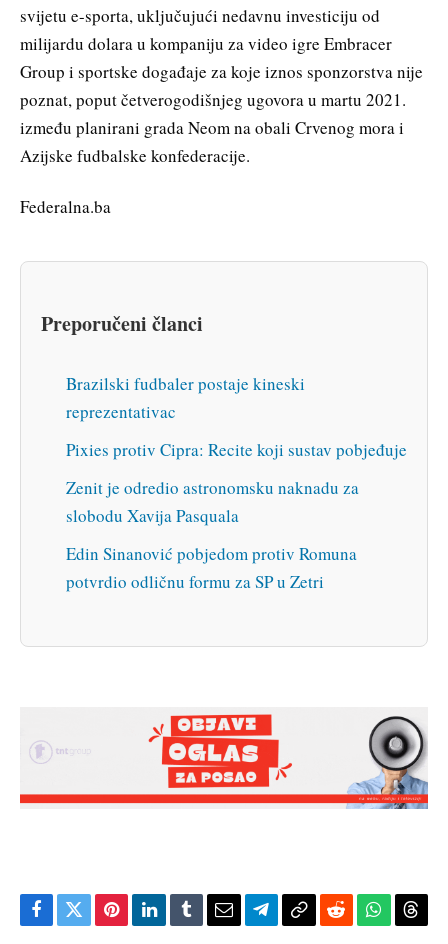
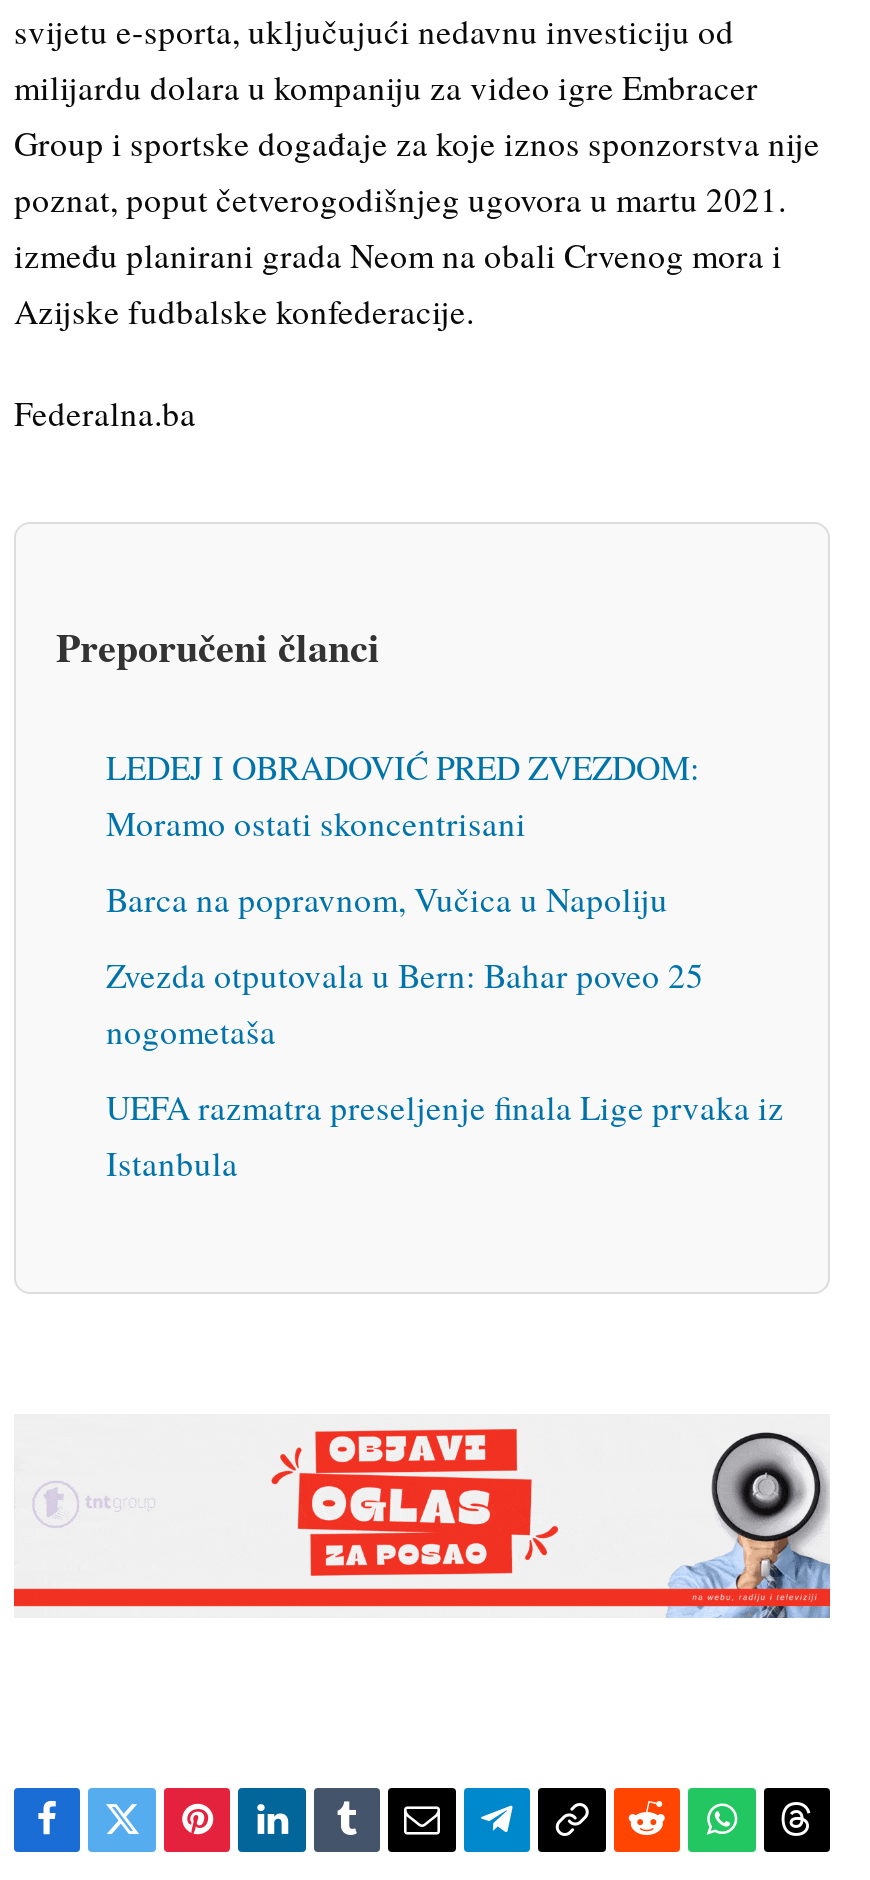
[66,372,305,423] Brazilski fudbaler postaje kineski | reprezentativac -> [106,744,700,846] LEDEJ I OBRADOVIĆ PRED ZVEZDOM: | Moramo ostati skoncentrisani
[66,438,407,461] Pixies protiv Cipra: Recite koji sustav pobjeđuje -> [106,876,668,922] Barca na popravnom, Vučica u Napoliju
[66,476,359,527] Zenit je odredio astronomsku naknadu za | slobodu Xavija Pasquala -> [106,952,704,1054] Zvezda otputovala u Bern: Bahar poveo 25 | nogometaša
[66,542,357,593] Edin Sinanović pobjedom protiv Romuna | potvrdio odličnu formu za SP u Zetri -> [106,1084,784,1186] UEFA razmatra preseljenje finala Lige prvaka iz | Istanbula

